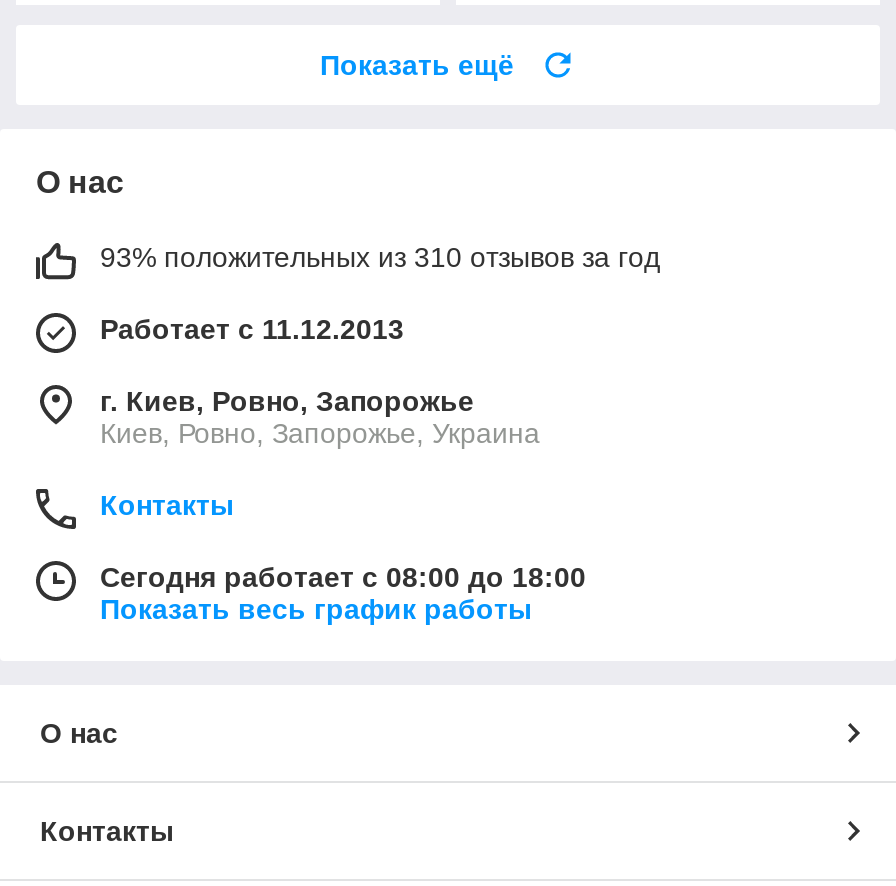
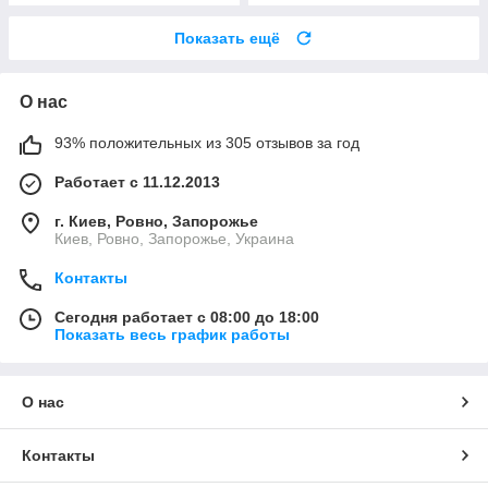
[100,241,660,273] 93% положительных из 310 отзывов за год -> [54,134,359,151] 93% положительных из 305 отзывов за год

